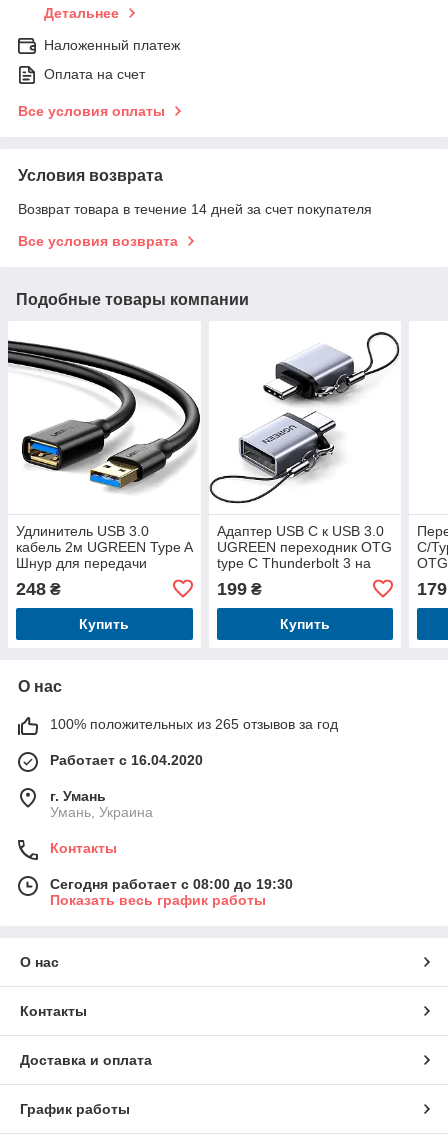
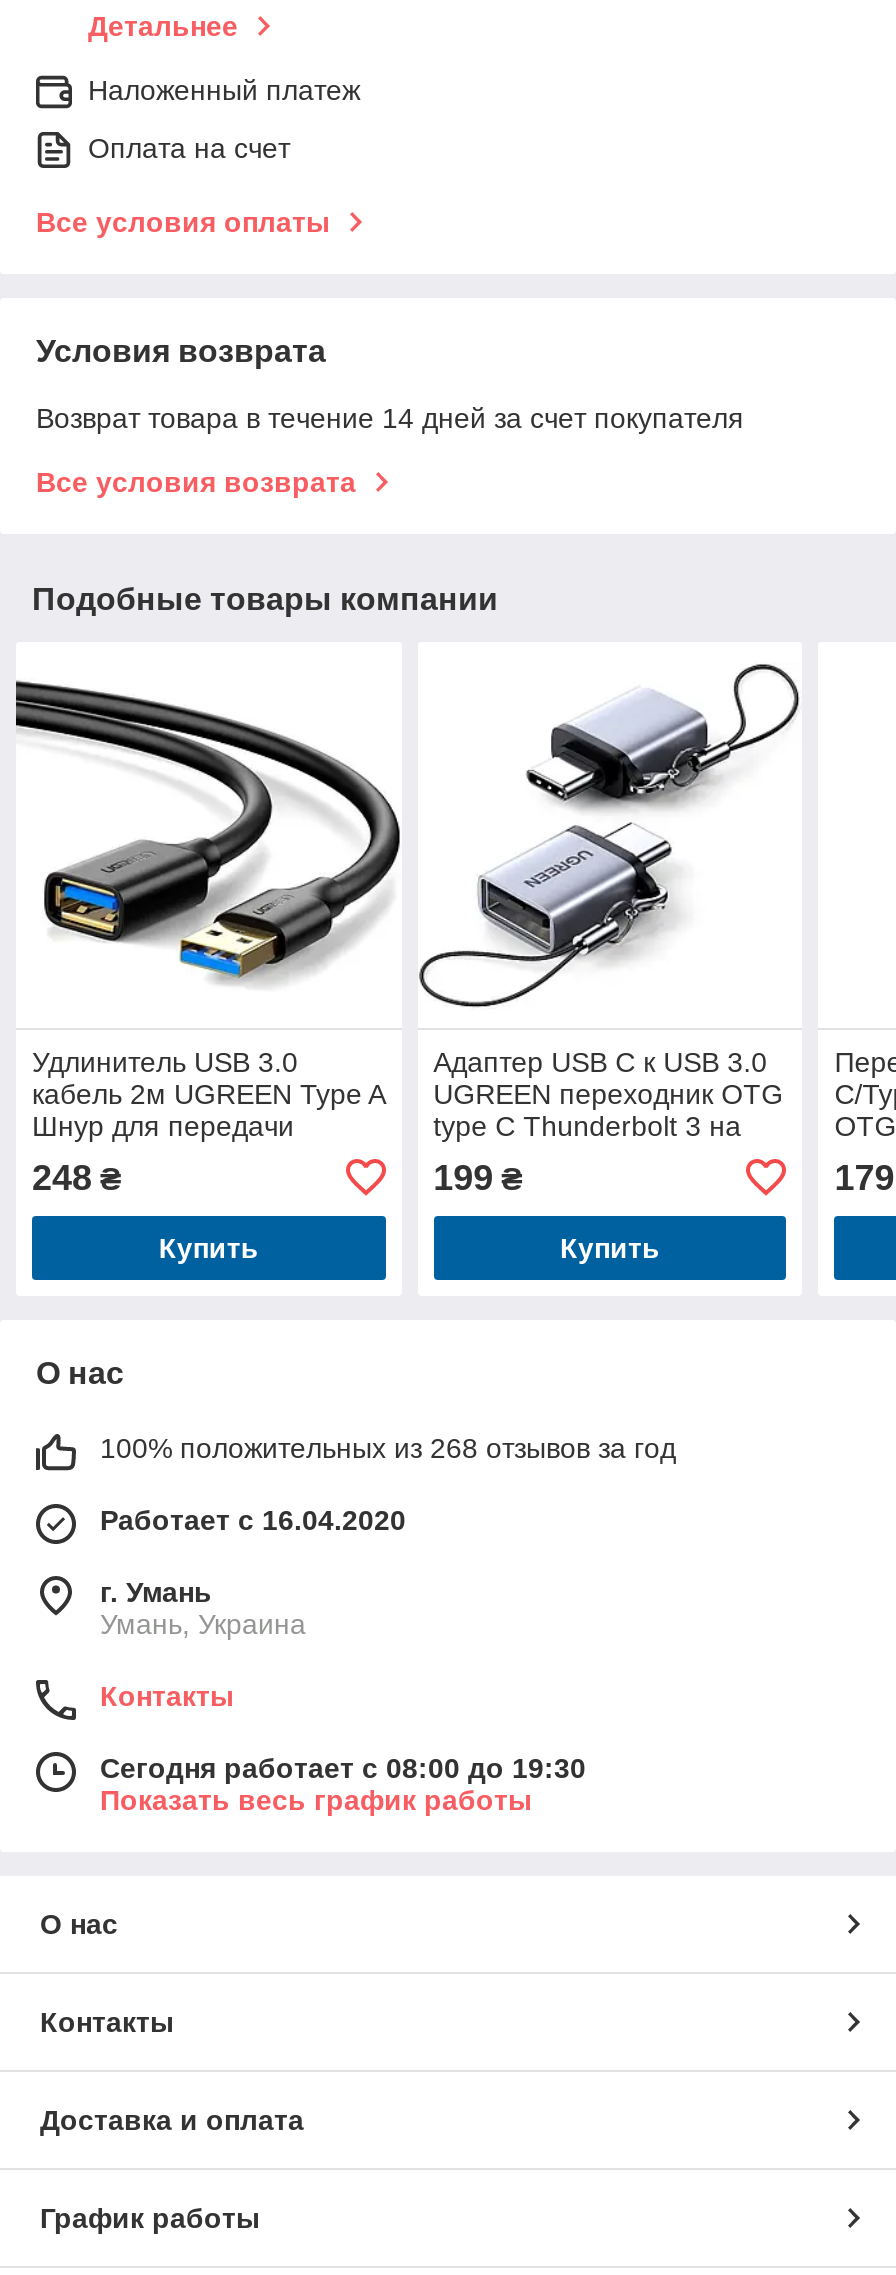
[50,716,338,732] 100% положительных из 265 отзывов за год -> [100,1432,676,1464] 100% положительных из 268 отзывов за год

